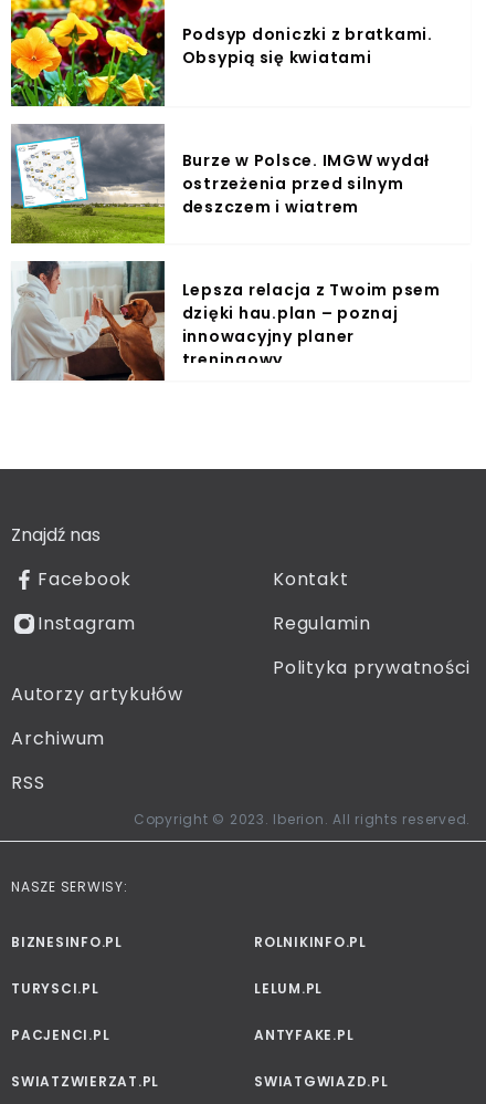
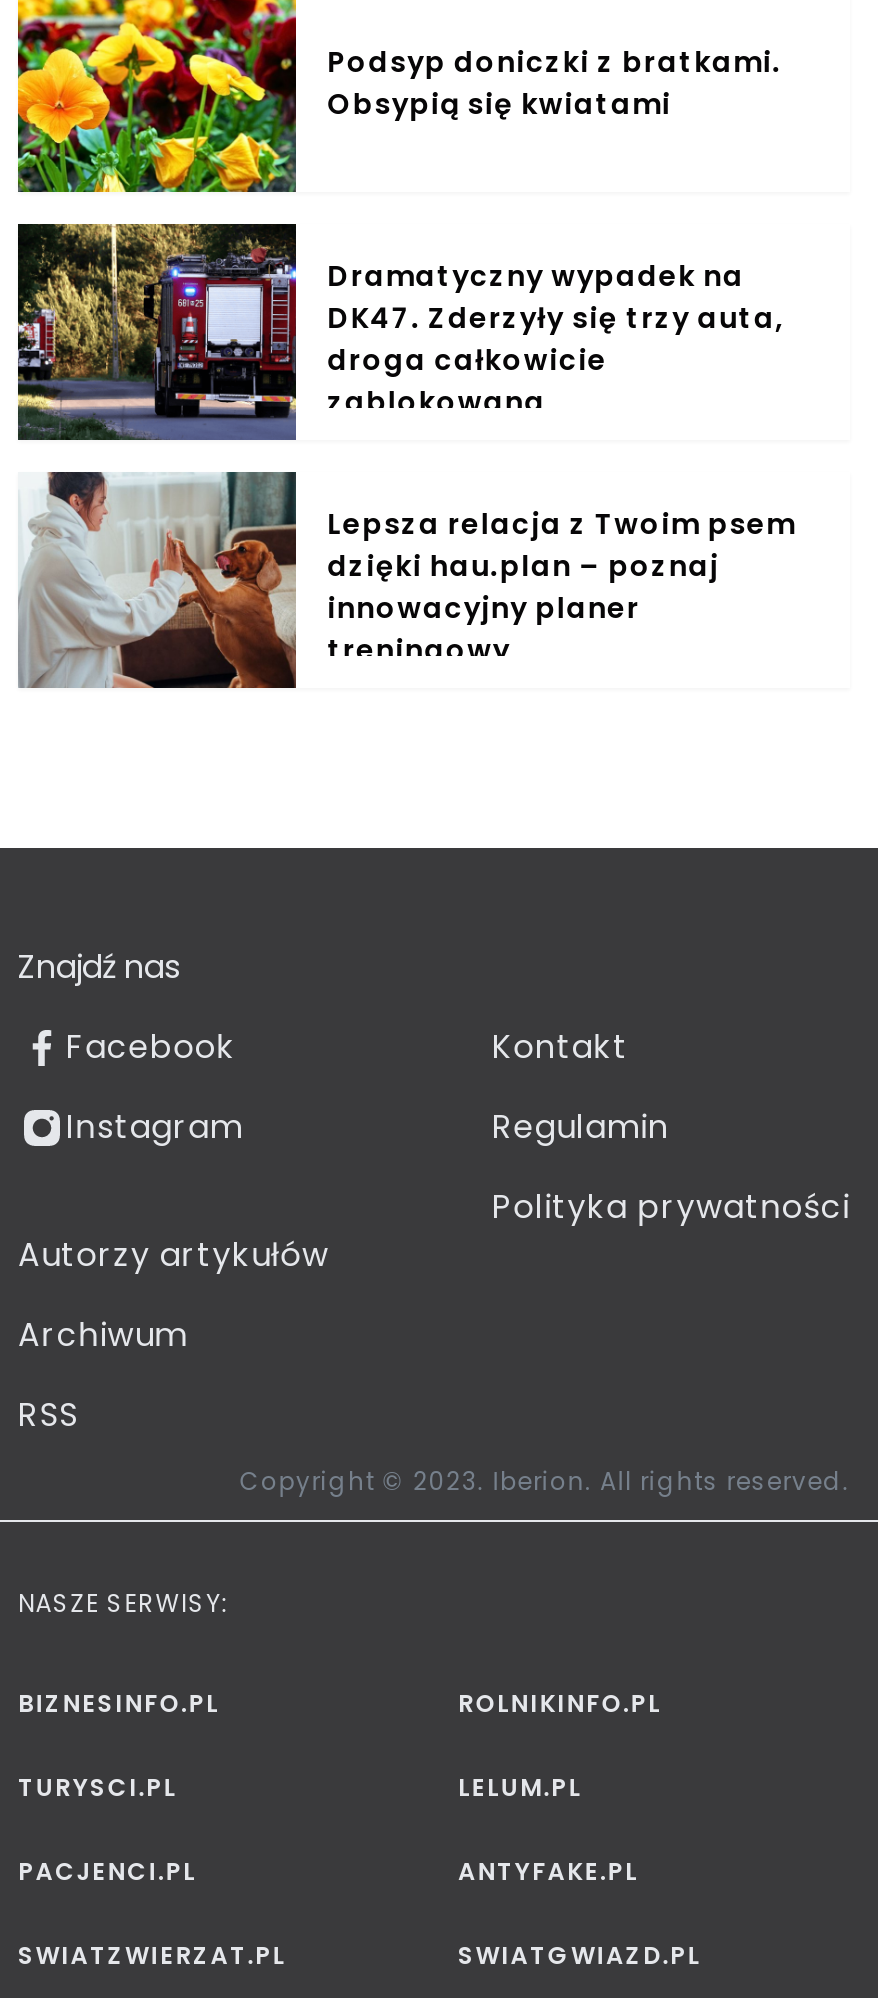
[10,124,430,244] [image] | Burze w Polsce. IMGW wydał | ostrzeżenia przed silnym | deszczem i wiatrem -> [16,222,785,442] [image] | Dramatyczny wypadek na | DK47. Zderzyły się trzy auta, | droga całkowicie | zablokowana

